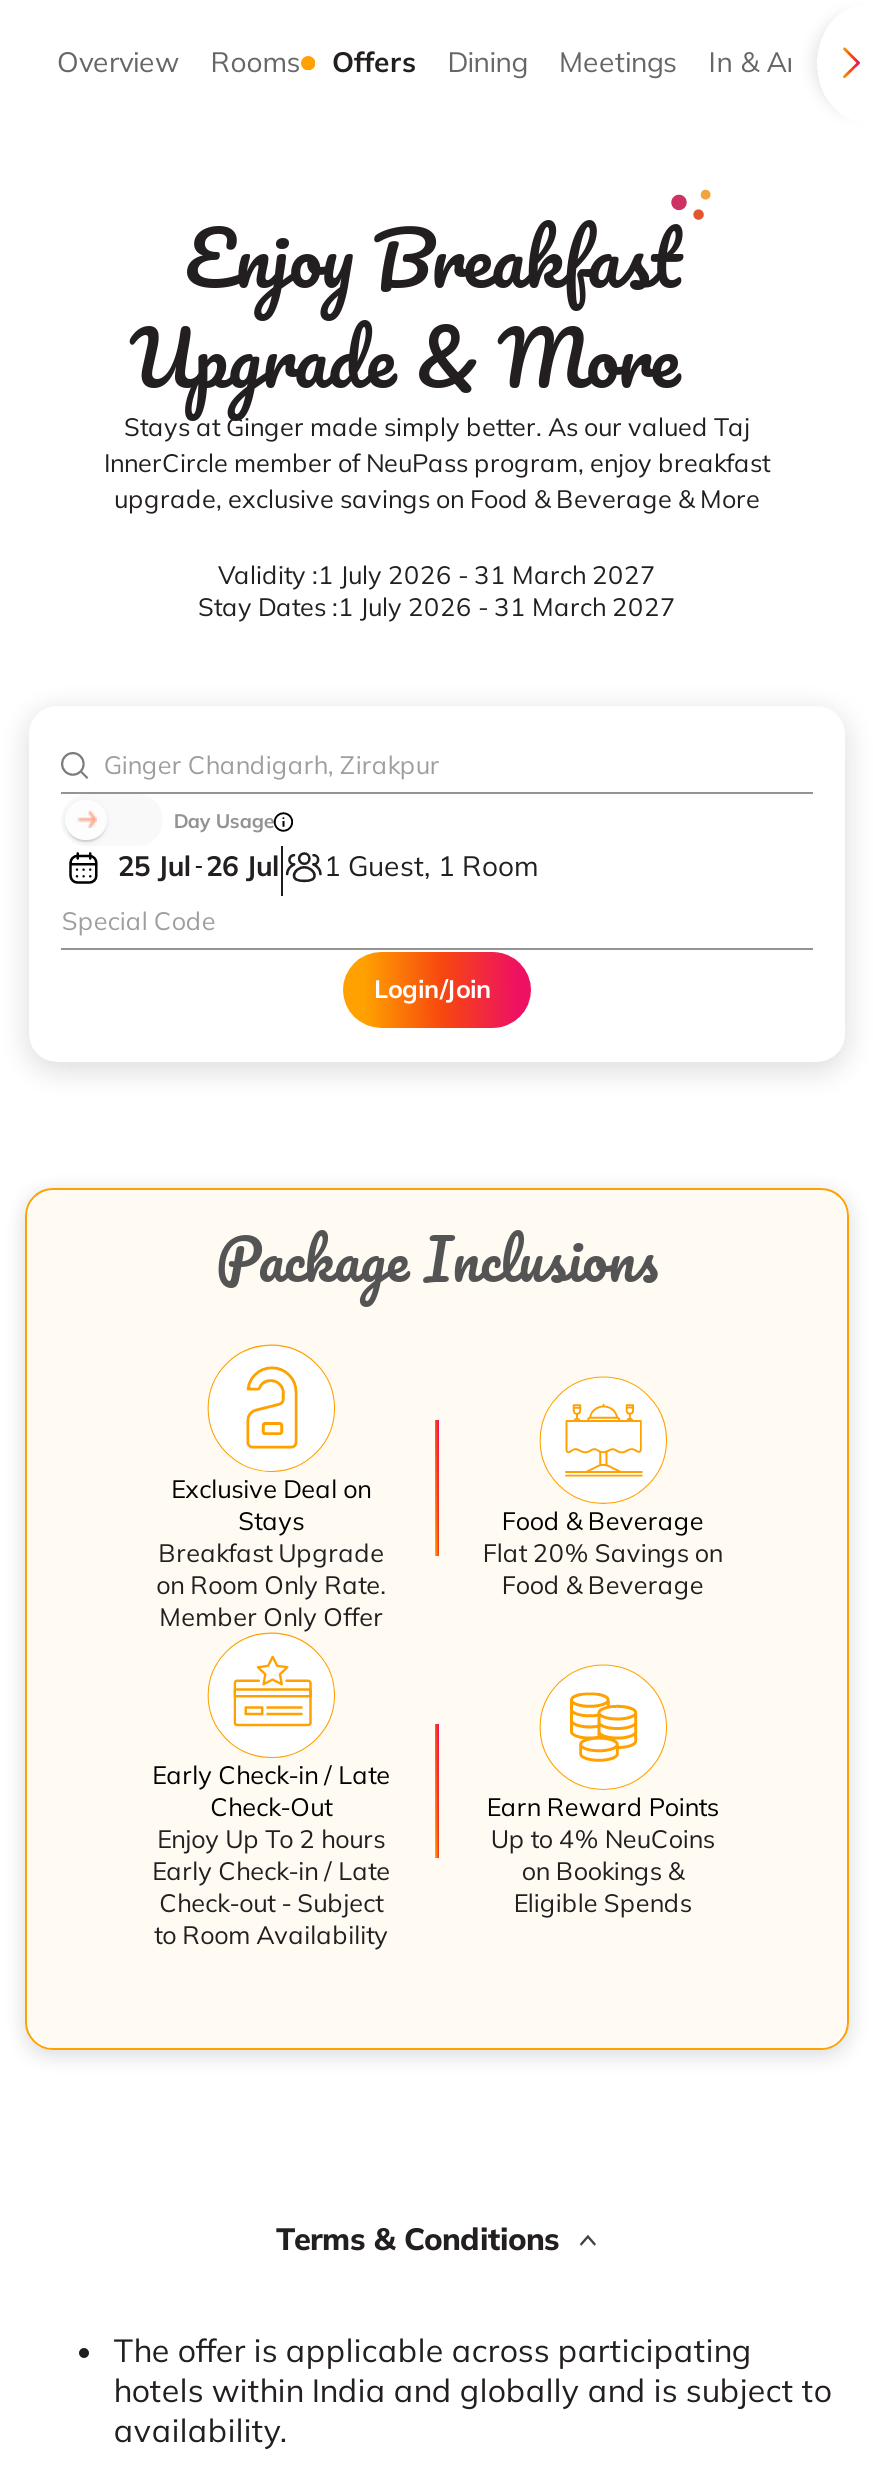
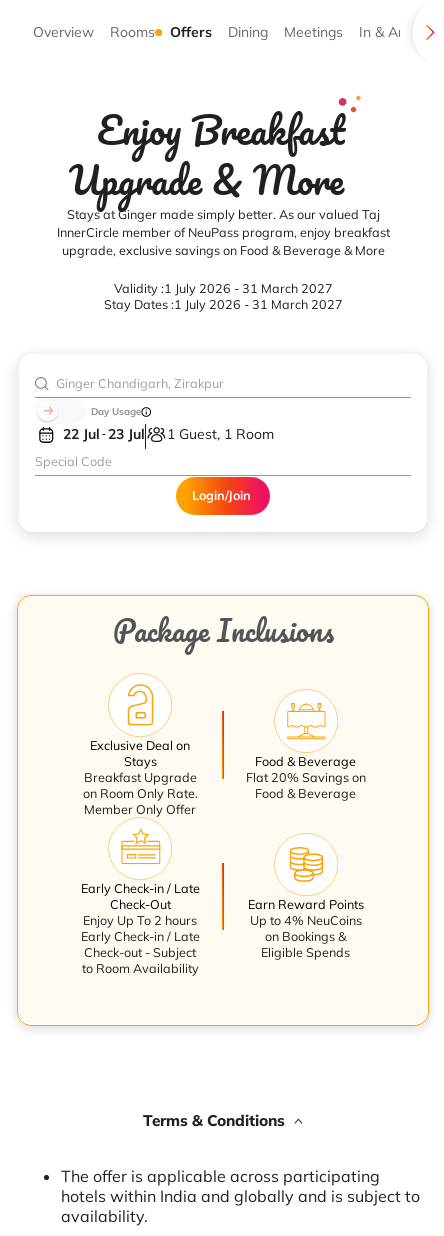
[118,848,538,884] 25 Jul 26 Jul 1 Guest, 1 Room -> [63,425,273,443] 22 Jul 23 Jul 1 Guest, 1 Room

